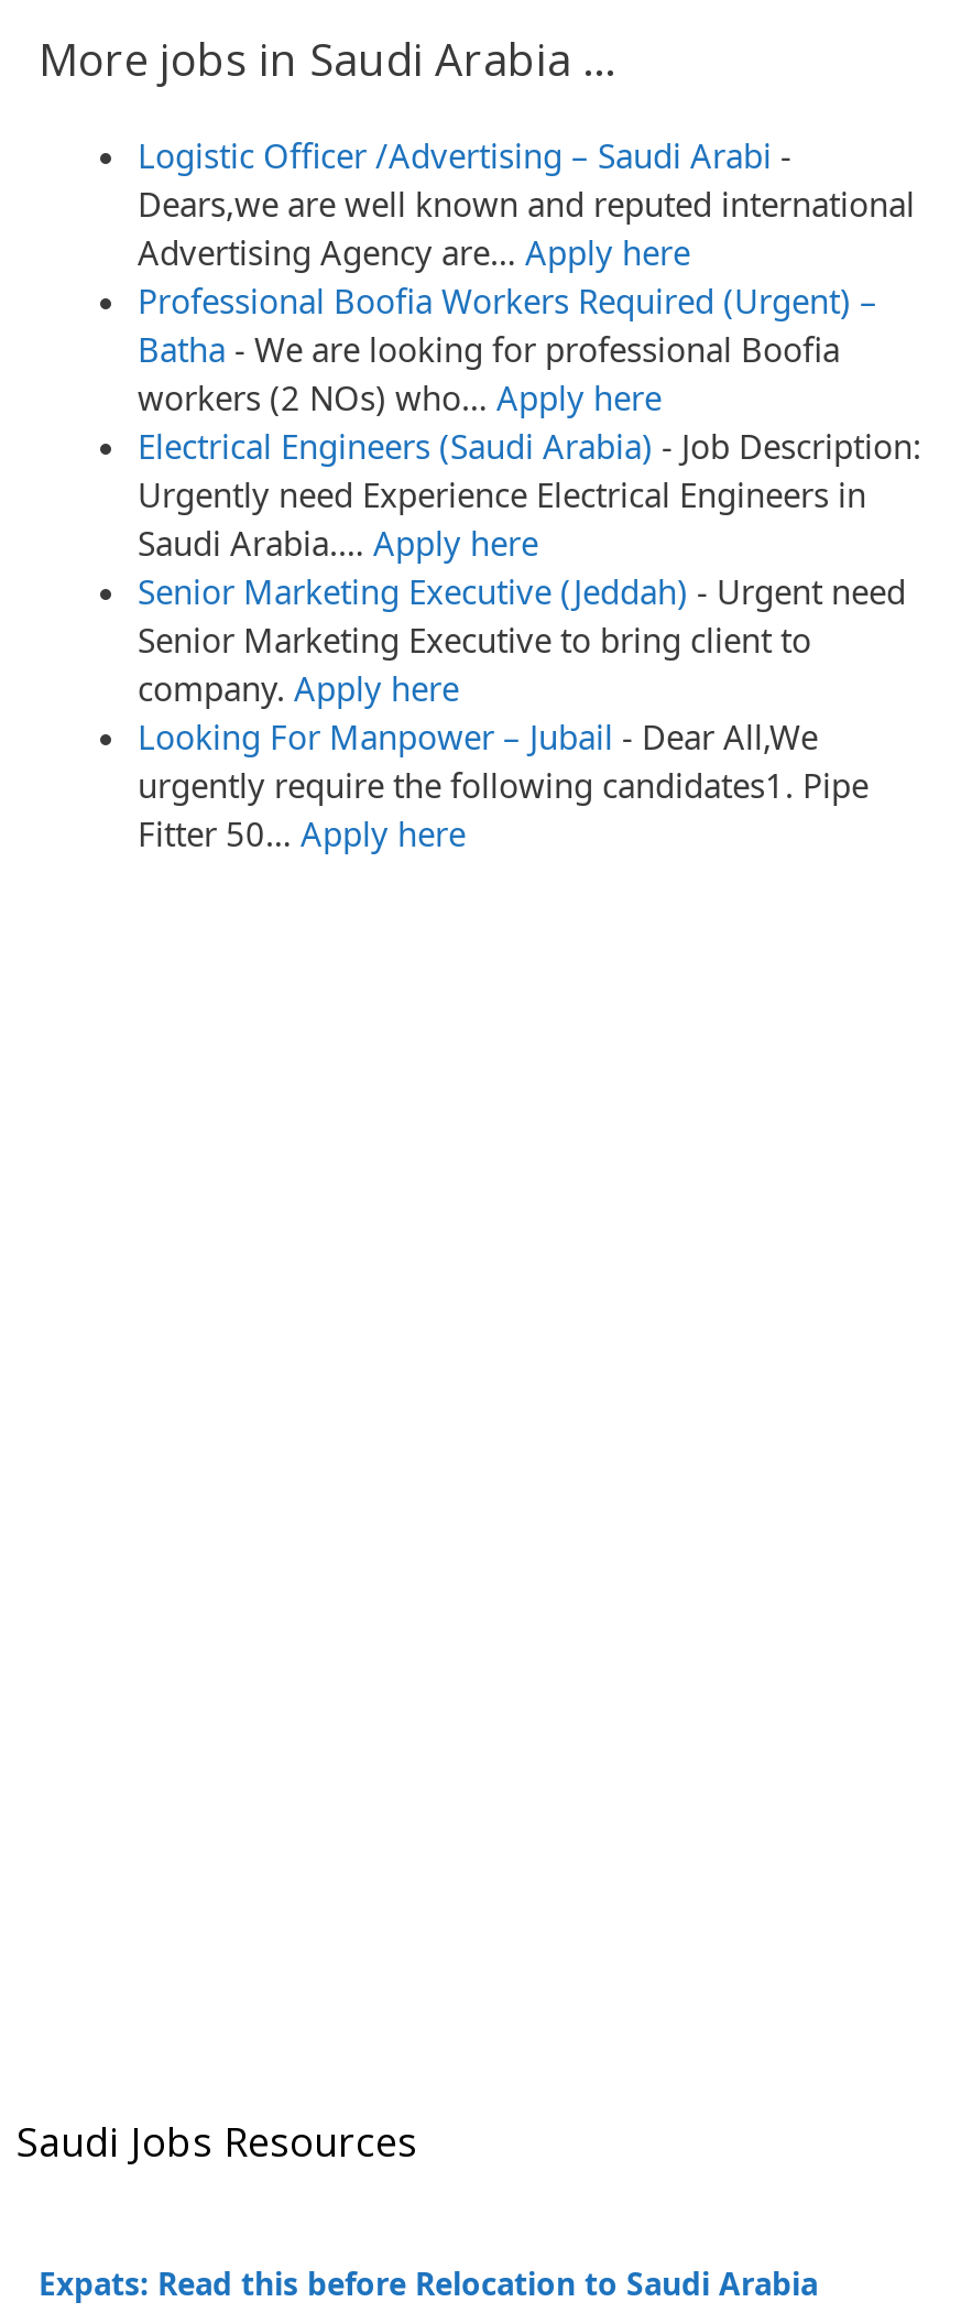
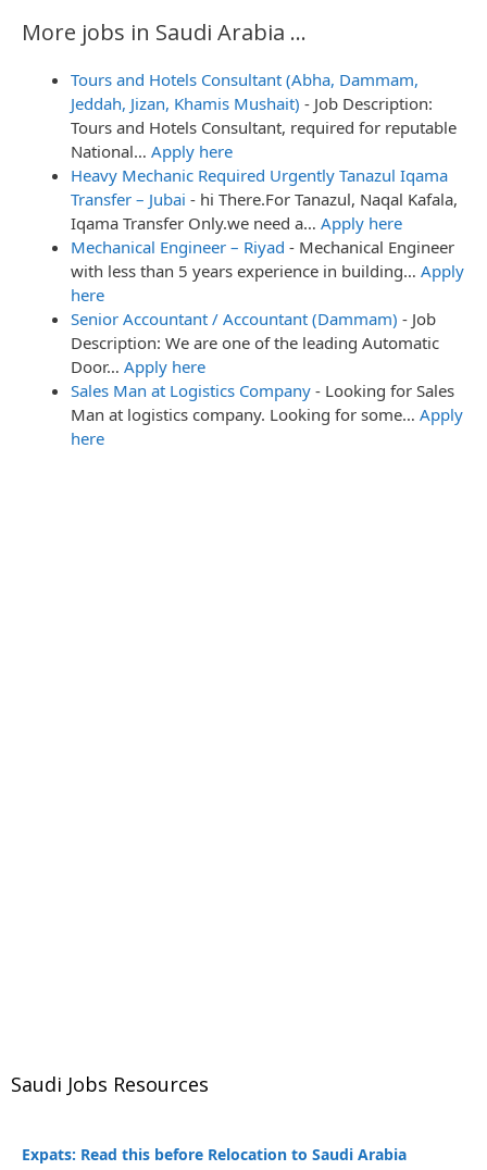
[138,134,921,856] Logistic Officer /Advertising – Saudi Arabi - | Dears,we are well known and reputed international | Advertising Agency are… Apply here | Professional Boofia Workers Required (Urgent) – | Batha - We are looking for professional Boofia | workers (2 NOs) who… Apply here | Electrical Engineers (Saudi Arabia) - Job Description: | Urgently need Experience Electrical Engineers in | Saudi Arabia.… Apply here | Senior Marketing Executive (Jeddah) - Urgent need | Senior Marketing Executive to bring client to | company. Apply here | Looking For Manpower – Jubail - Dear All,We | urgently require the following candidates1. Pipe | Fitter 50… Apply here -> [71,69,464,449] Tours and Hotels Consultant (Abha, Dammam, | Jeddah, Jizan, Khamis Mushait) - Job Description: | Tours and Hotels Consultant, required for reputable | National… Apply here | Heavy Mechanic Required Urgently Tanazul Iqama | Transfer – Jubai - hi There.For Tanazul, Naqal Kafala, | Iqama Transfer Only.we need a… Apply here | Mechanical Engineer – Riyad - Mechanical Engineer | with less than 5 years experience in building… Apply | here | Senior Accountant / Accountant (Dammam) - Job | Description: We are one of the leading Automatic | Door… Apply here | Sales Man at Logistics Company - Looking for Sales | Man at logistics company. Looking for some… Apply | here

